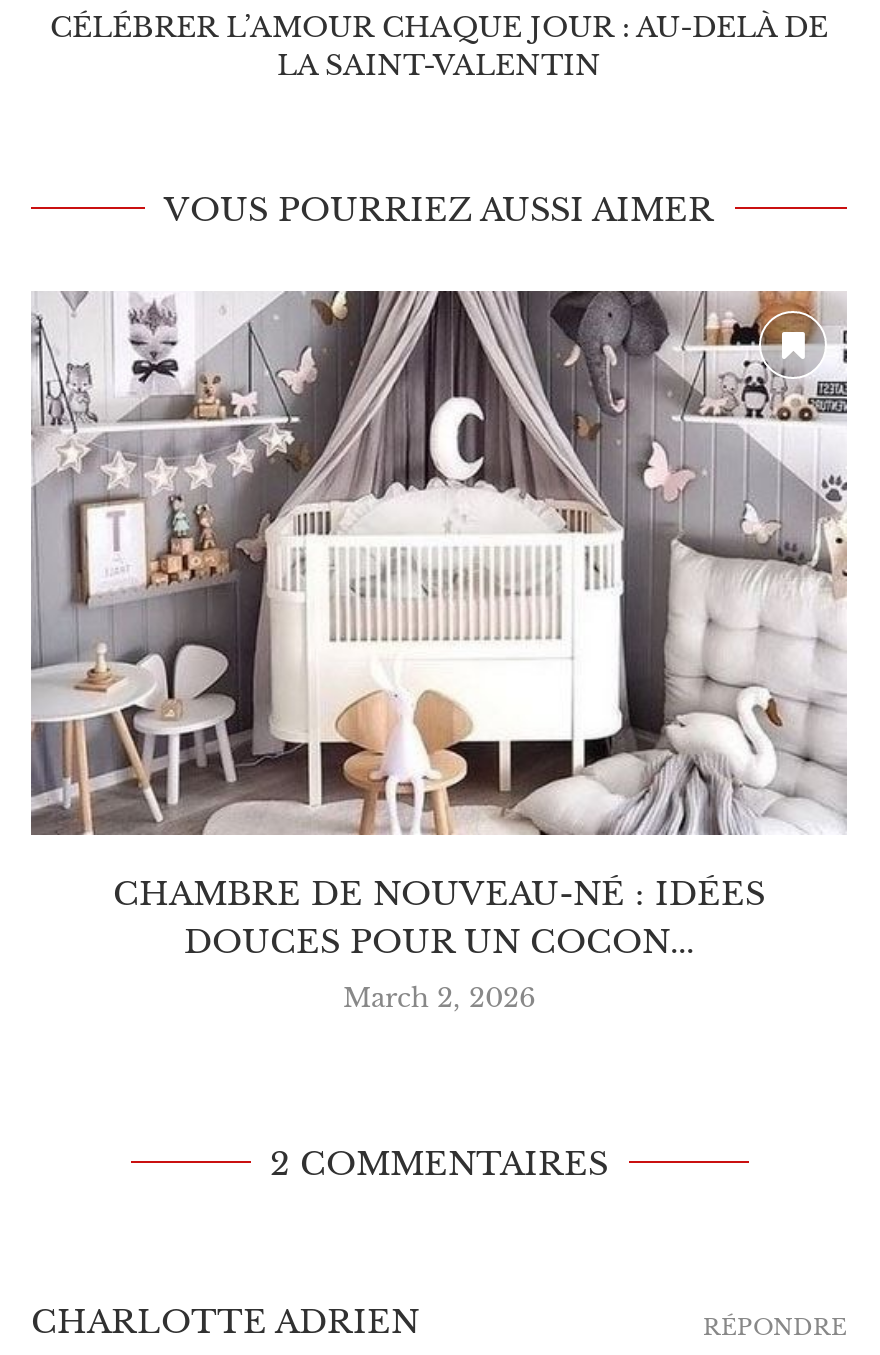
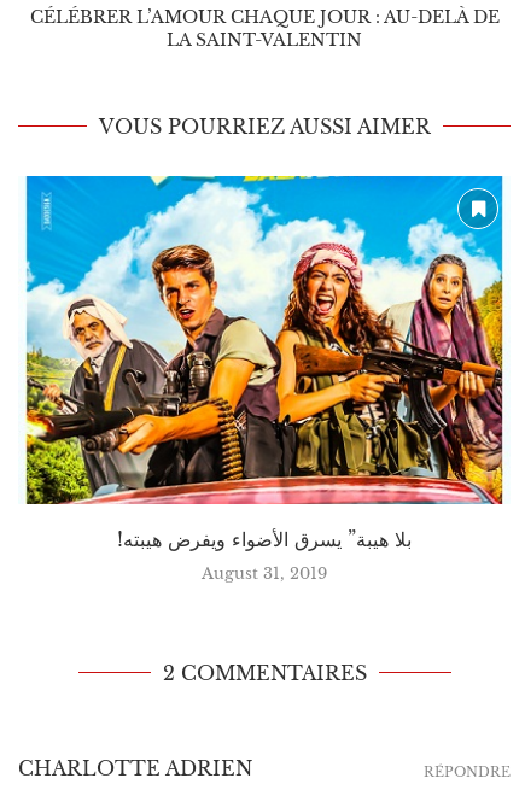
[29,289,849,961] [image] | CHAMBRE DE NOUVEAU-NÉ : IDÉES | DOUCES POUR UN COCON... -> [18,175,511,551] [image] | !بلا هيبة” يسرق الأضواء ويفرض هيبته
[343,981,535,1015] March 2, 2026 -> [202,563,327,584] August 31, 2019

